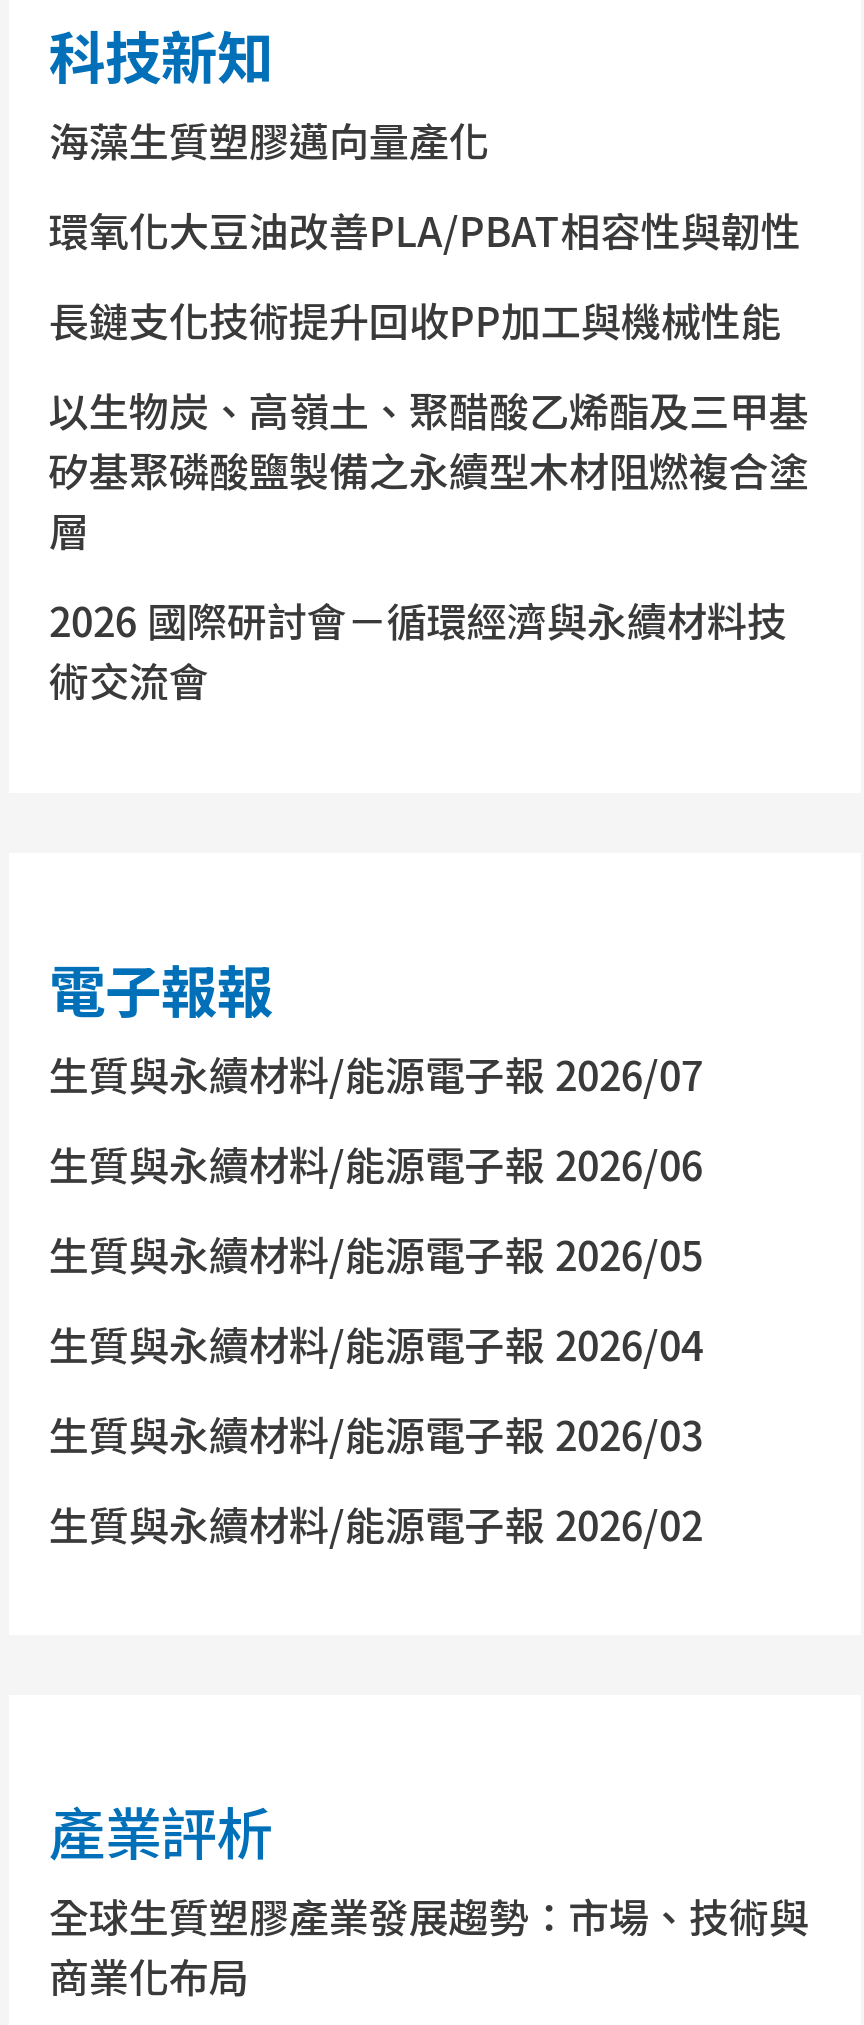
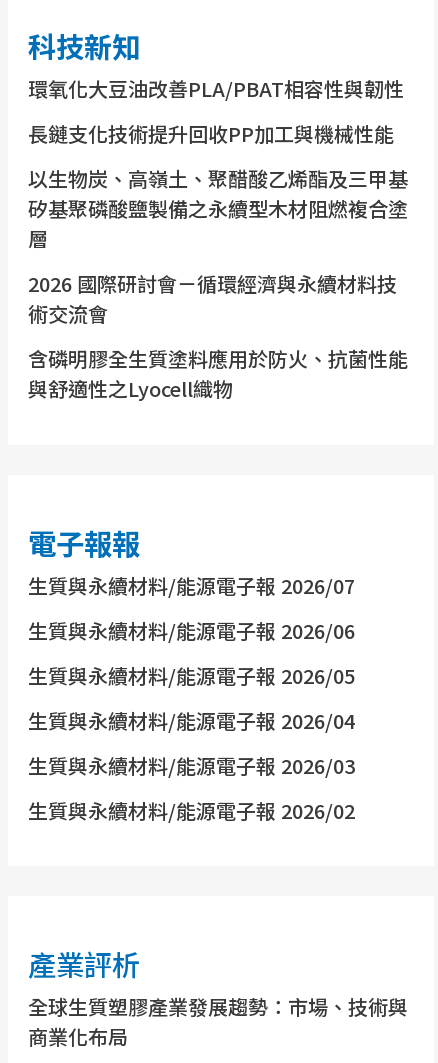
[49,111,489,169] 海藻生質塑膠邁向量產化 -> none
moved [49,201,809,710] -> [28,74,408,328]: 環氧化大豆油改善PLA/PBAT相容性與韌性 | 長鏈支化技術提升回收PP加工與機械性能 | 以生物炭、高嶺土、聚醋酸乙烯酯及三甲基 | 矽基聚磷酸鹽製備之永續型木材阻燃複合塗 | 層 | 2026 國際研討會－循環經濟與永續材料技 | 術交流會
none -> [28,344,408,403] 含磷明膠全生質塗料應用於防火、抗菌性能 | 與舒適性之Lyocell織物

